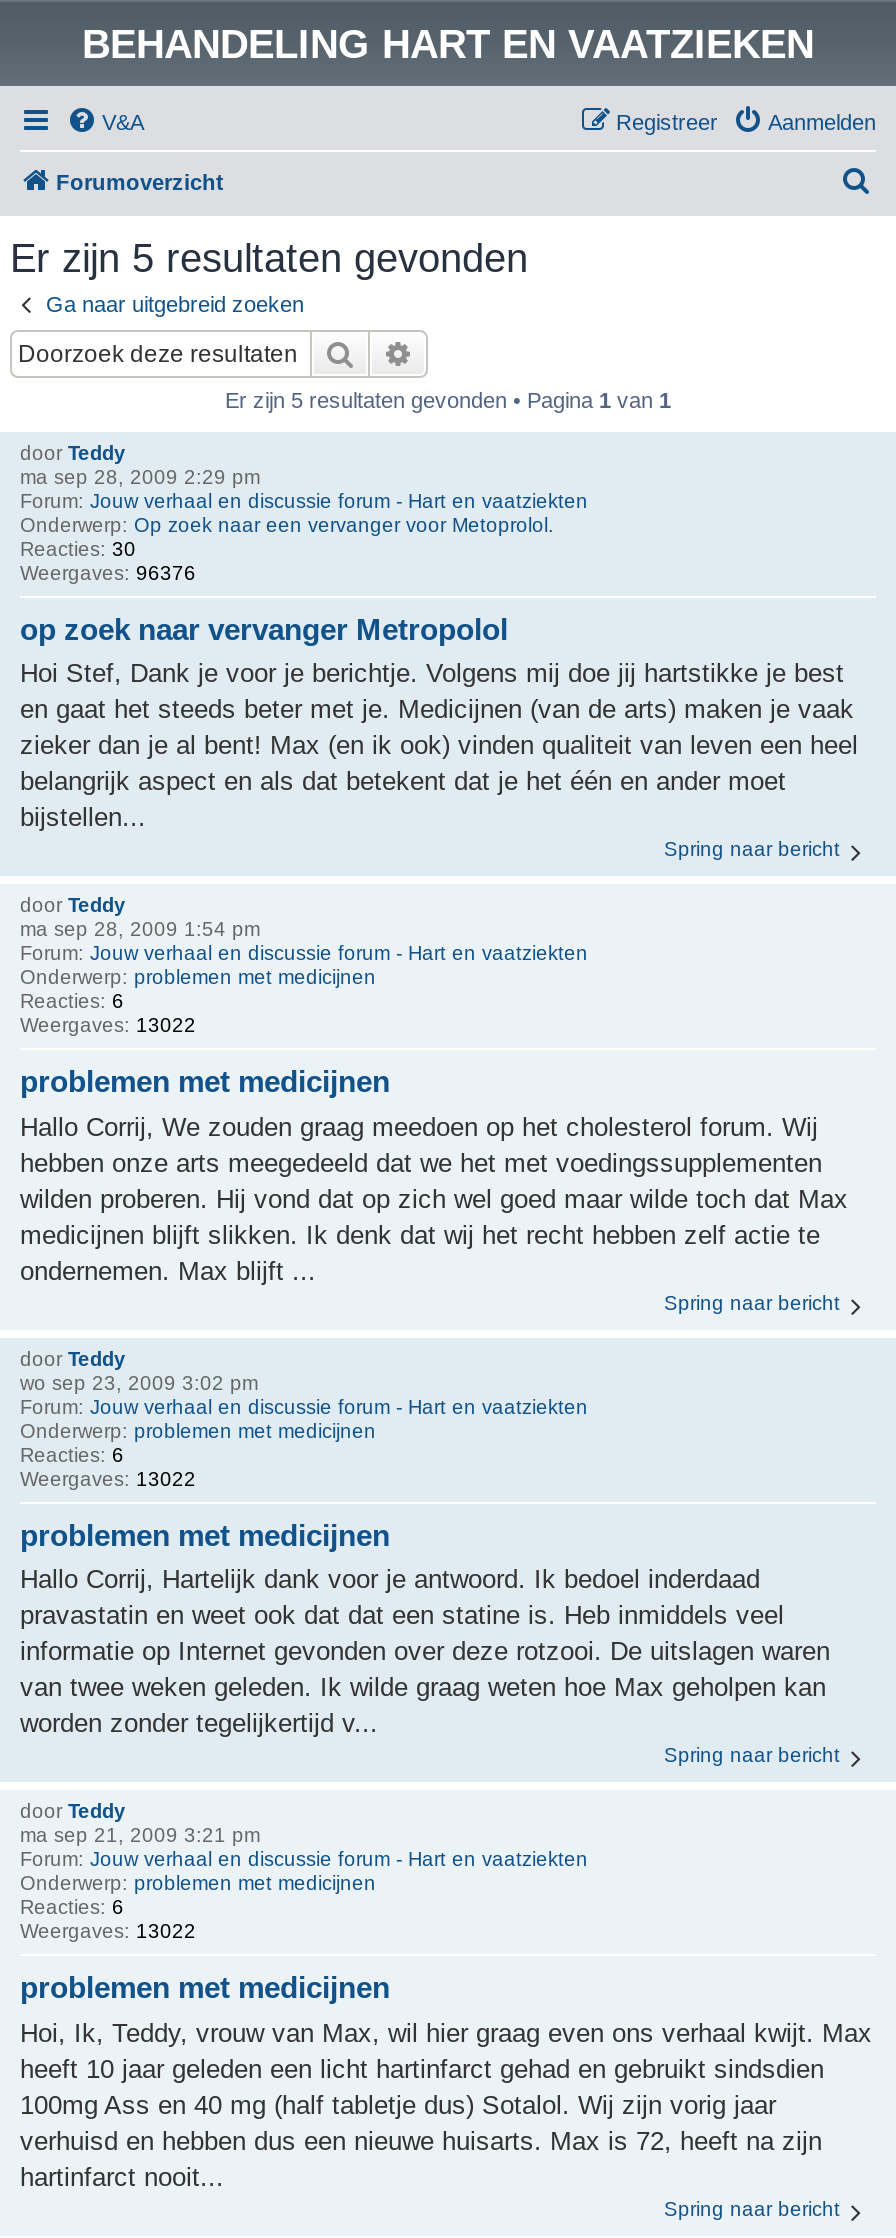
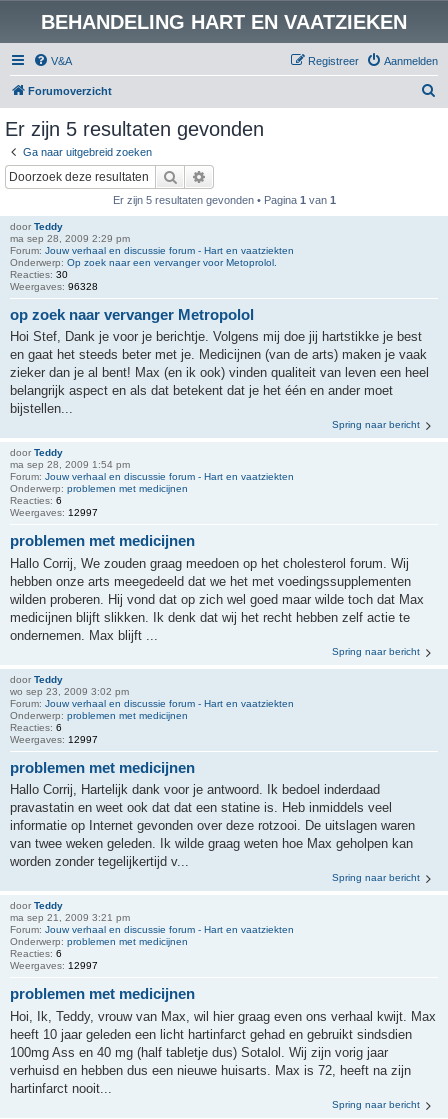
[20,561,196,583] Weergaves: 96376 -> [10,280,98,291] Weergaves: 96328
[20,1014,196,1036] Weergaves: 13022 -> [10,507,98,518] Weergaves: 12997
[20,1467,196,1489] Weergaves: 13022 -> [10,733,98,744] Weergaves: 12997
[20,1920,196,1942] Weergaves: 13022 -> [10,960,98,971] Weergaves: 12997

